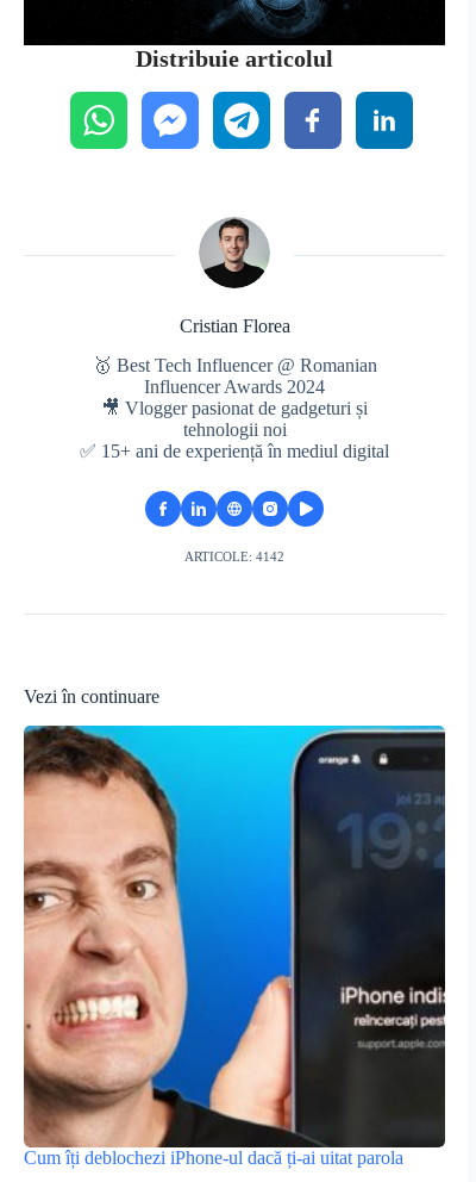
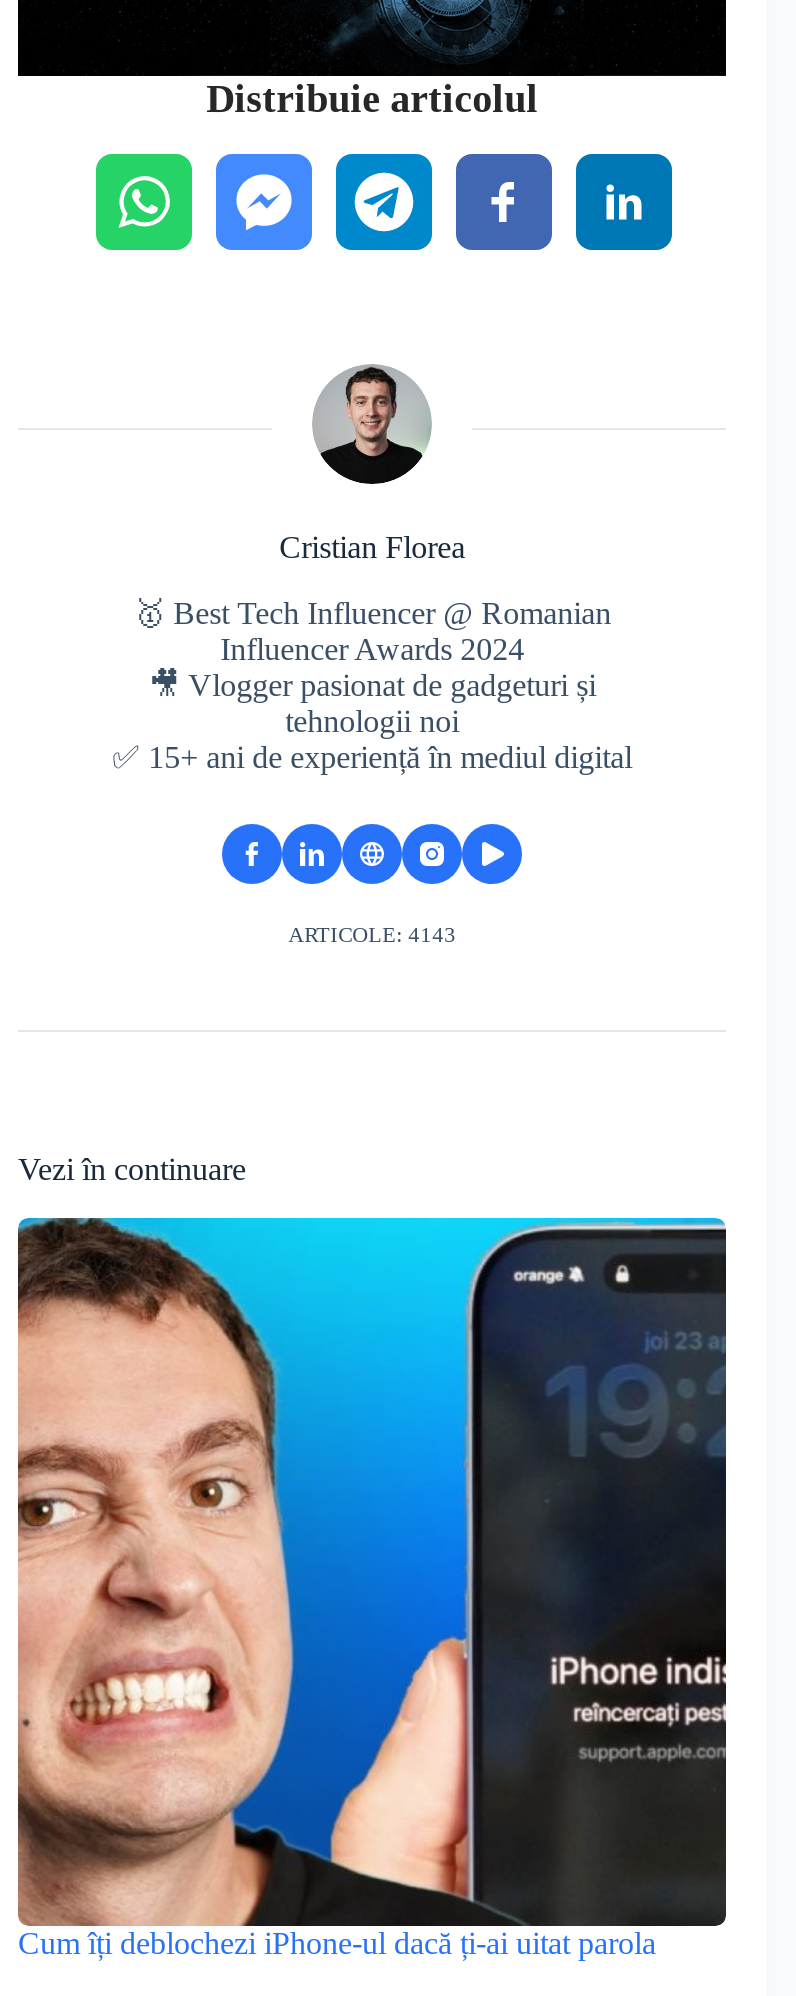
[185,550,285,564] ARTICOLE: 4142 -> [288,923,456,947] ARTICOLE: 4143

